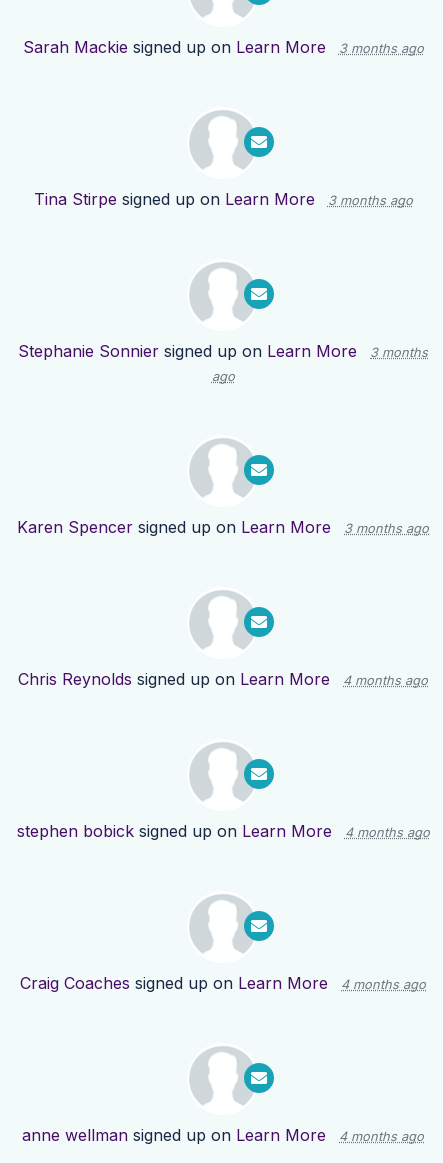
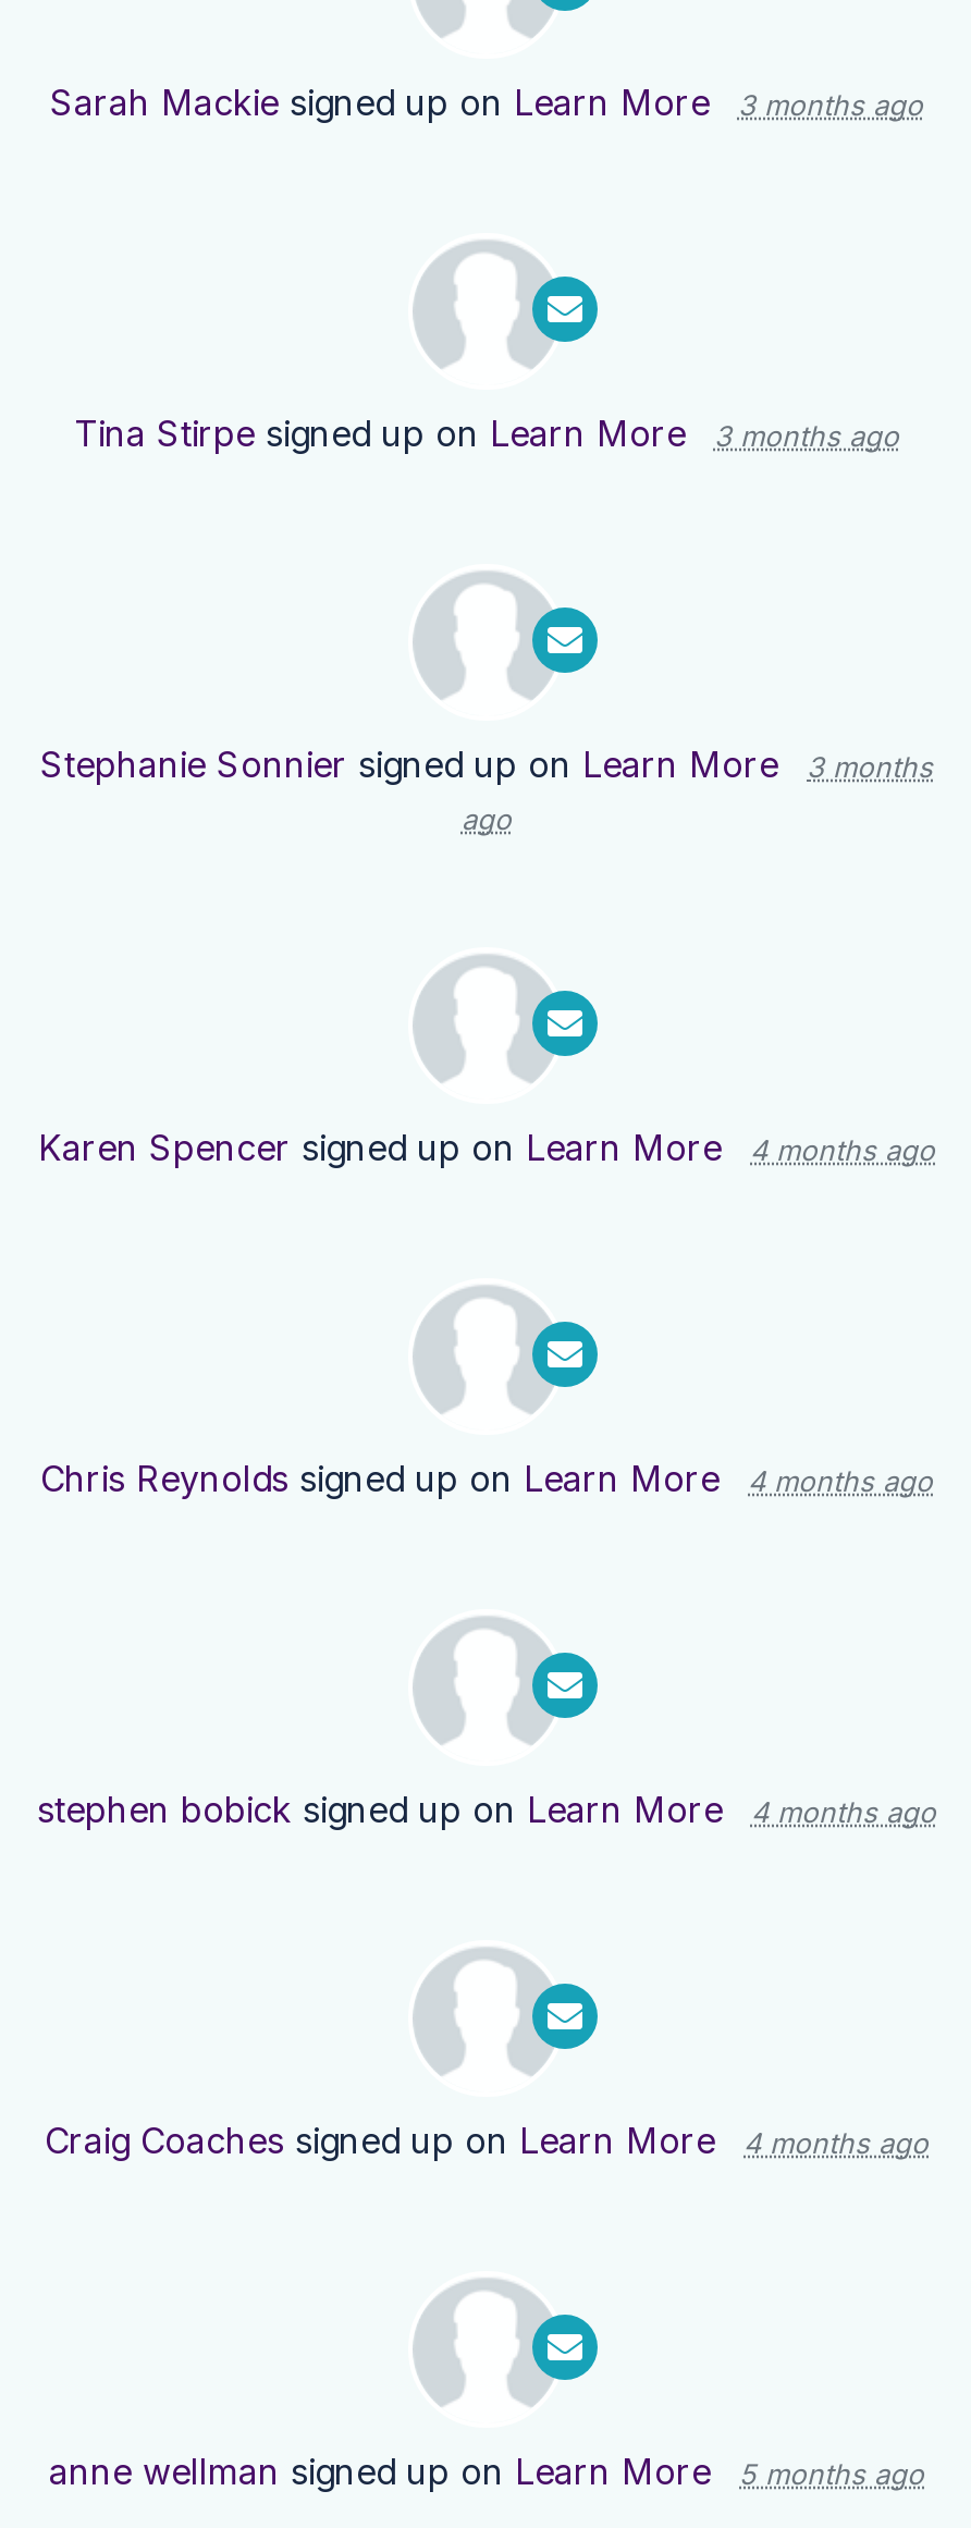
[17,517,429,537] Karen Spencer signed up on Learn More 3 months ago -> [38,1127,935,1170] Karen Spencer signed up on Learn More 4 months ago
[22,1125,424,1145] anne wellman signed up on Learn More 4 months ago -> [49,2451,924,2494] anne wellman signed up on Learn More 5 months ago

